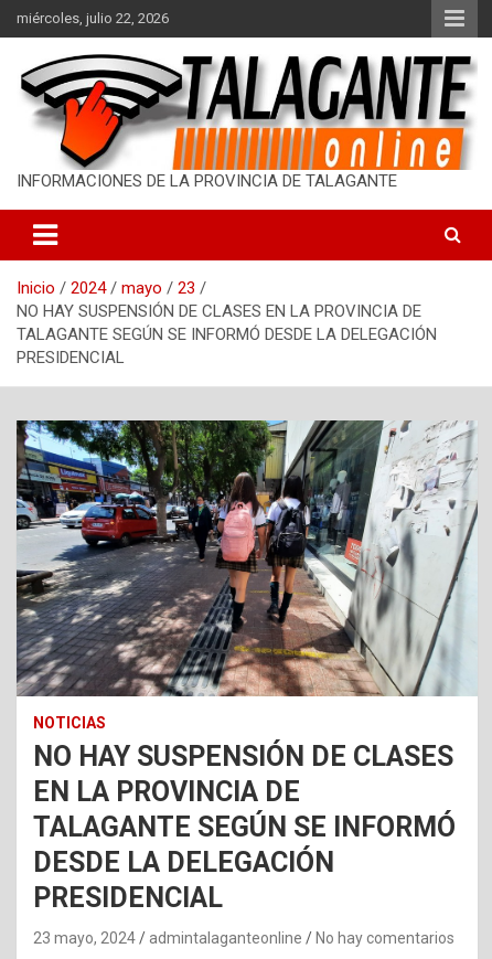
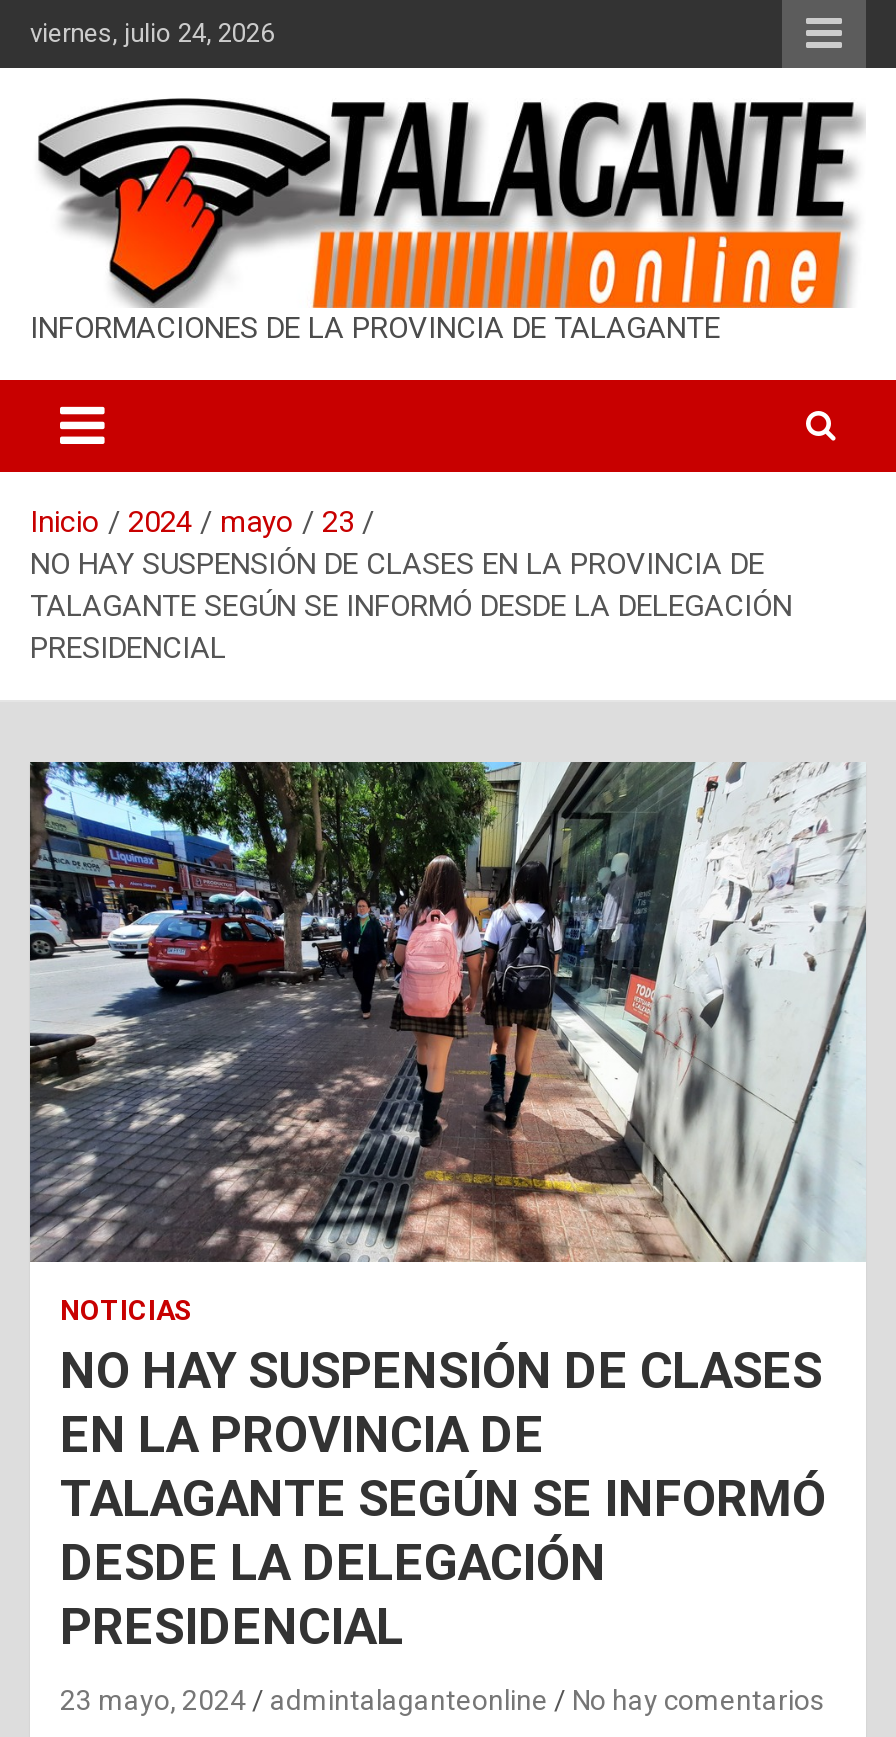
[17,10,169,26] miércoles, julio 22, 2026 -> [30,18,274,48] viernes, julio 24, 2026

